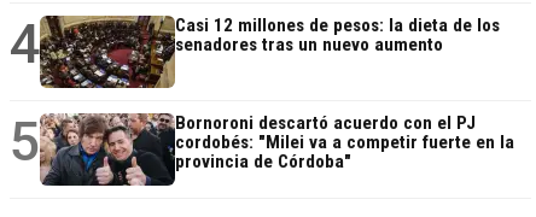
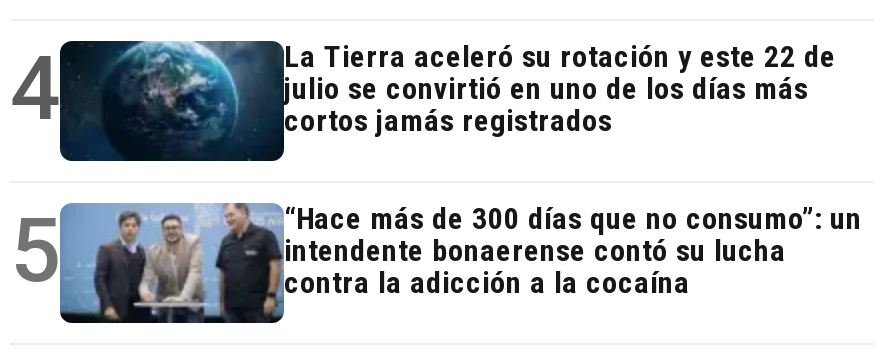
[40,14,500,89] [image] | Casi 12 millones de pesos: la dieta de los | senadores tras un nuevo aumento -> [62,39,836,163] [image] | La Tierra aceleró su rotación y este 22 de | julio se convirtió en uno de los días más | cortos jamás registrados
[40,112,514,187] [image] | Bornoroni descartó acuerdo con el PJ | cordobés: "Milei va a competir fuerte en la | provincia de Córdoba" -> [60,202,862,325] [image] | “Hace más de 300 días que no consumo”: un | intendente bonaerense contó su lucha | contra la adicción a la cocaína

